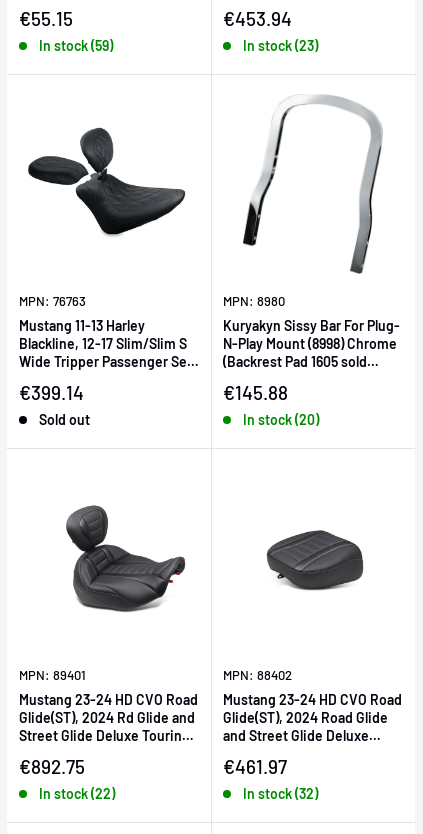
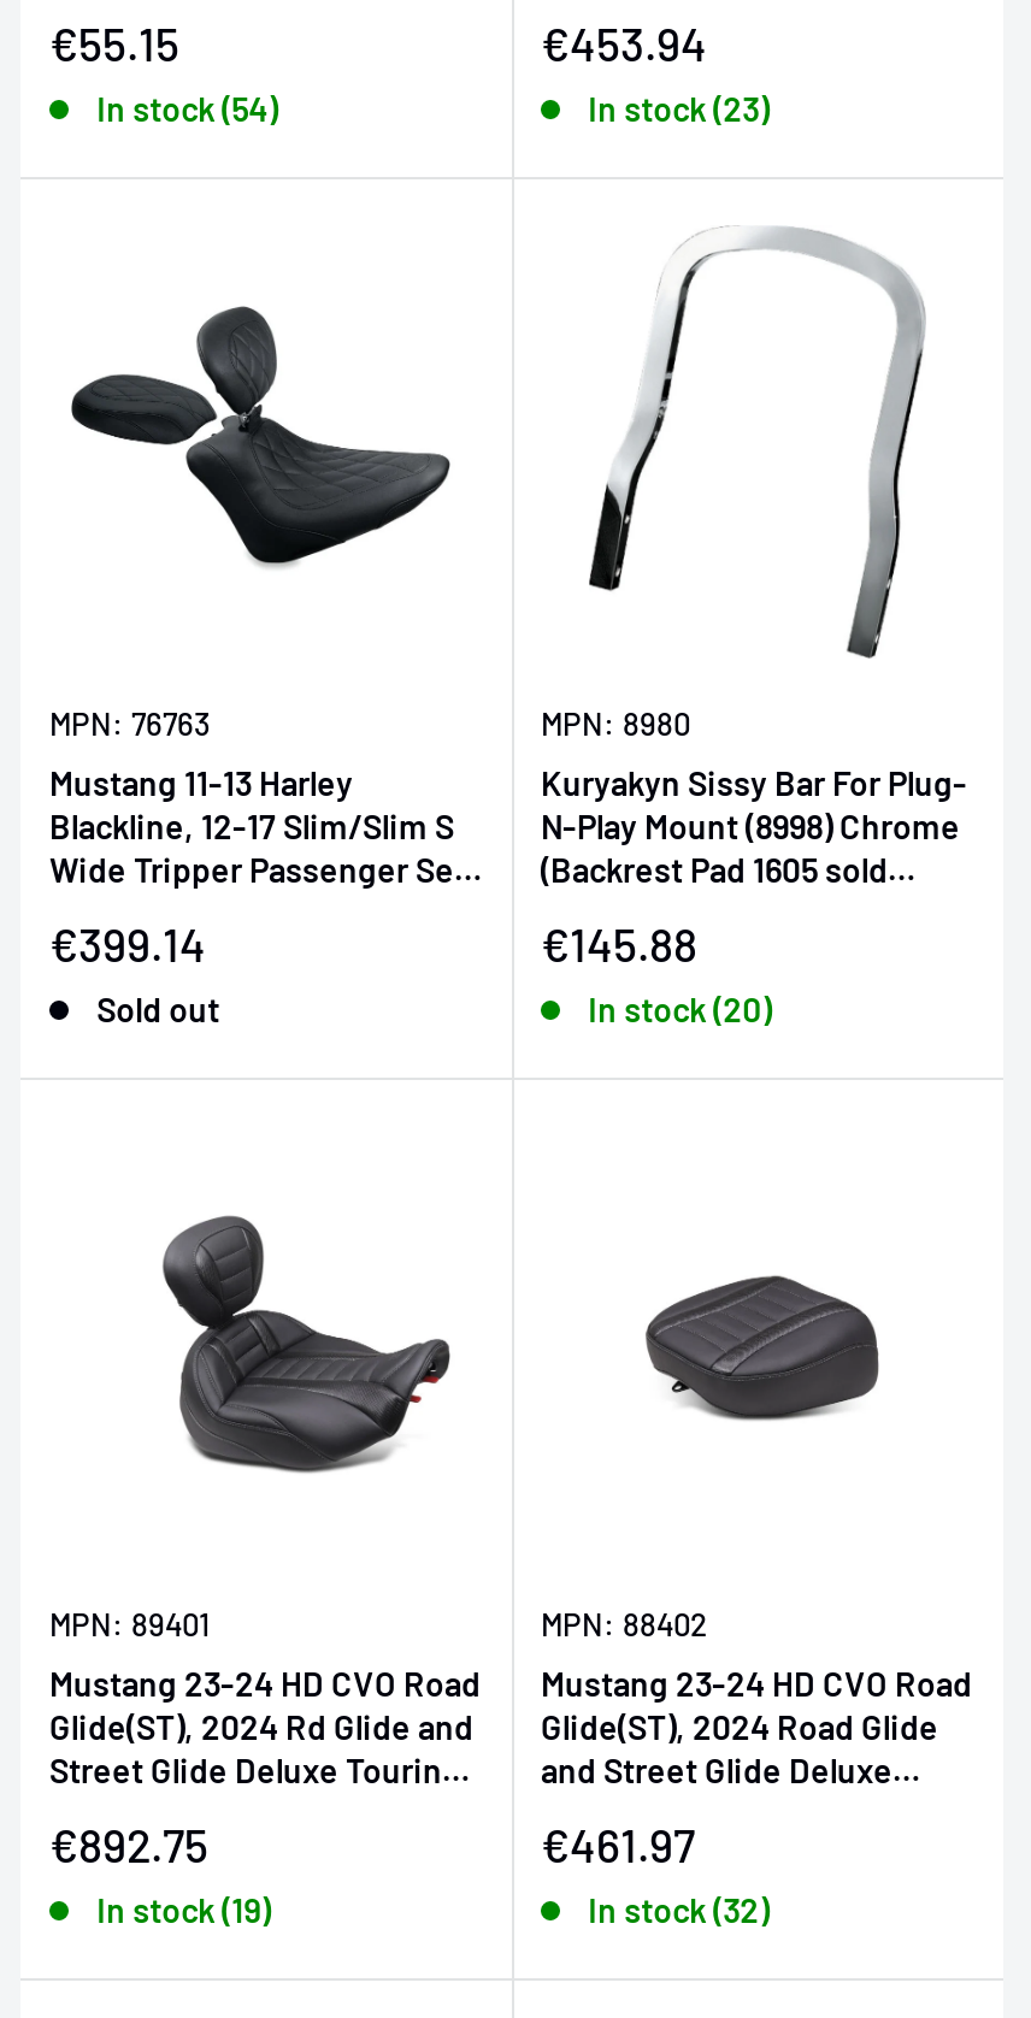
[39,37,113,54] In stock (59) -> [97,88,277,129] In stock (54)
[39,785,115,802] In stock (22) -> [97,1889,270,1930] In stock (19)

